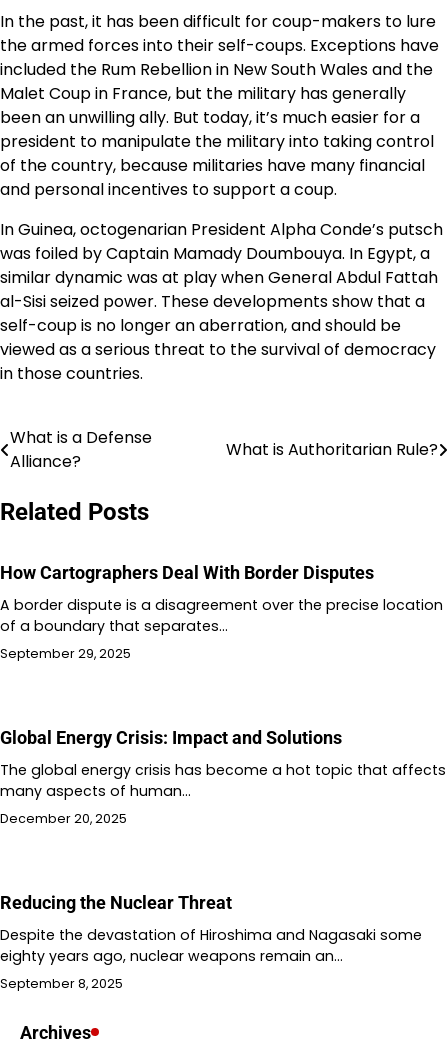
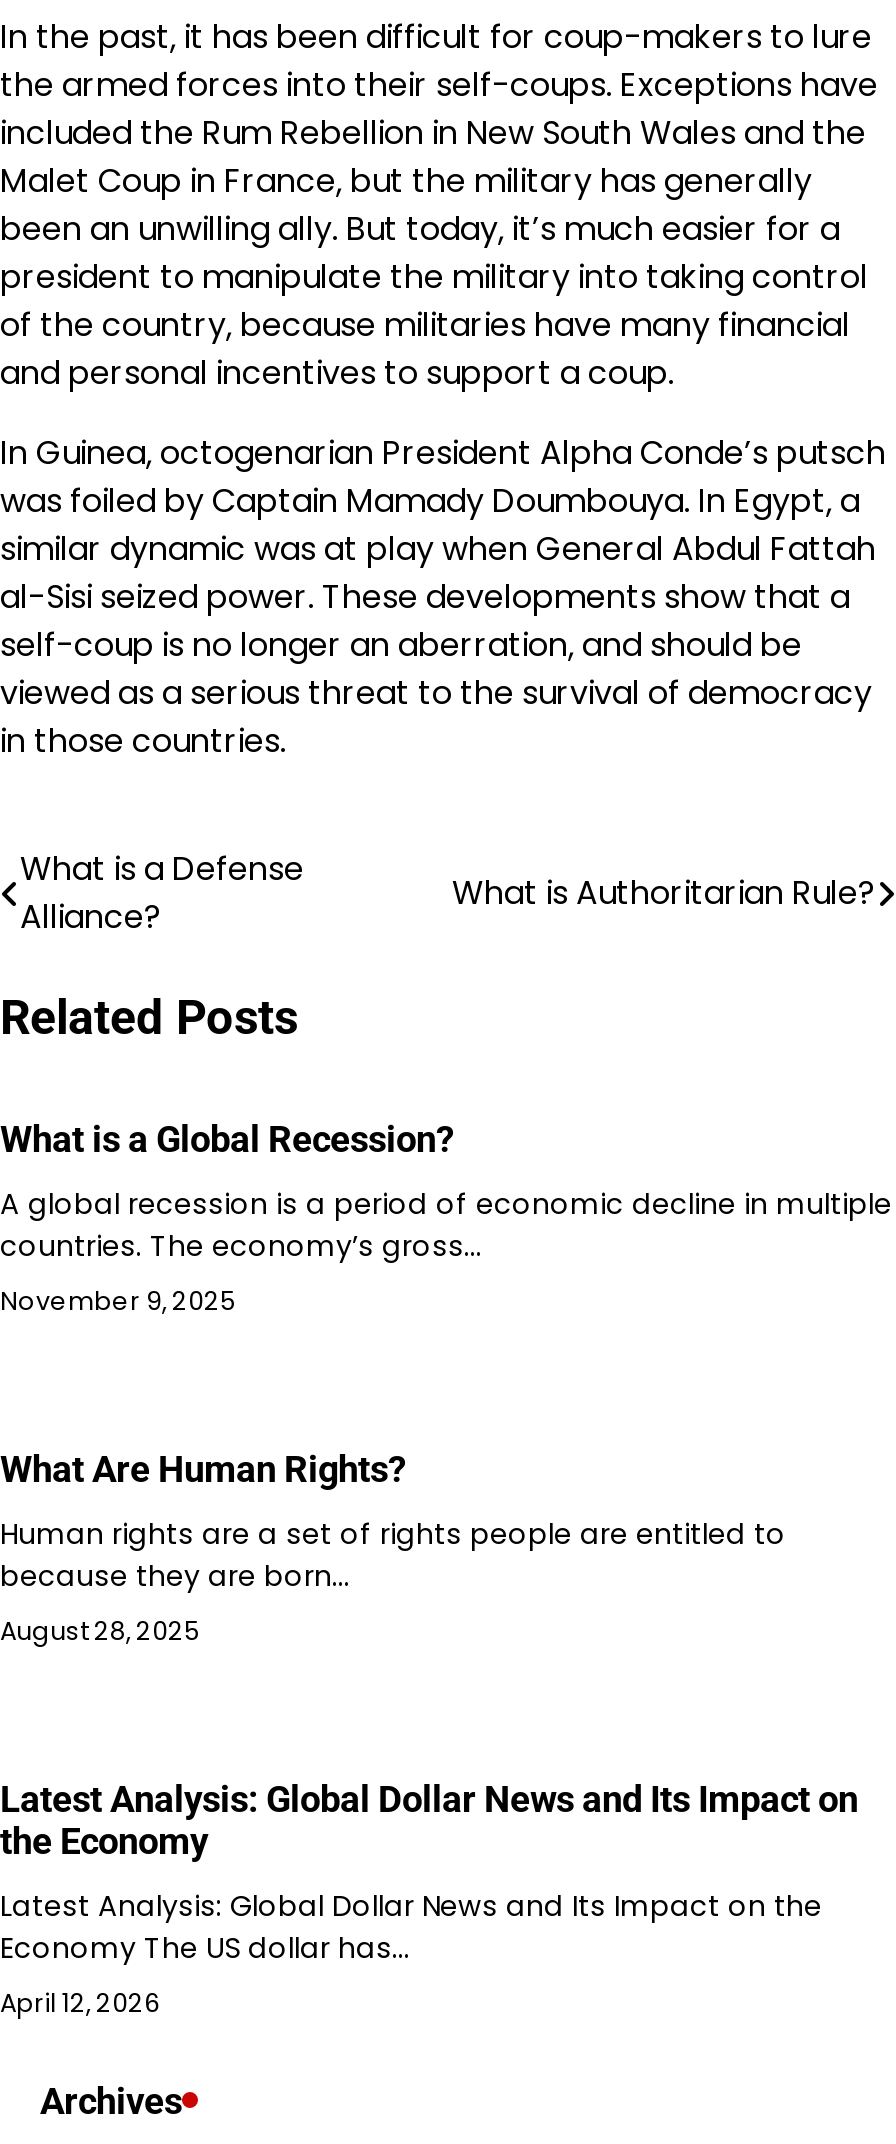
[0,562,374,583] How Cartographers Deal With Border Disputes -> [0,1118,454,1160] What is a Global Recession?
[0,595,443,662] A border dispute is a disagreement over the precise location | of a boundary that separates… | September 29, 2025 -> [0,1184,892,1318] A global recession is a period of economic decline in multiple | countries. The economy’s gross… | November 9, 2025
[0,727,342,748] Global Energy Crisis: Impact and Solutions -> [0,1448,406,1490] What Are Human Rights?
[0,760,446,827] The global energy crisis has become a hot topic that affects | many aspects of human… | December 20, 2025 -> [0,1514,786,1648] Human rights are a set of rights people are entitled to | because they are born… | August 28, 2025
[0,892,232,913] Reducing the Nuclear Threat -> [0,1778,858,1862] Latest Analysis: Global Dollar News and Its Impact on | the Economy
[0,925,422,992] Despite the devastation of Hiroshima and Nagasaki some | eighty years ago, nuclear weapons remain an… | September 8, 2025 -> [0,1886,822,2020] Latest Analysis: Global Dollar News and Its Impact on the | Economy The US dollar has… | April 12, 2026

